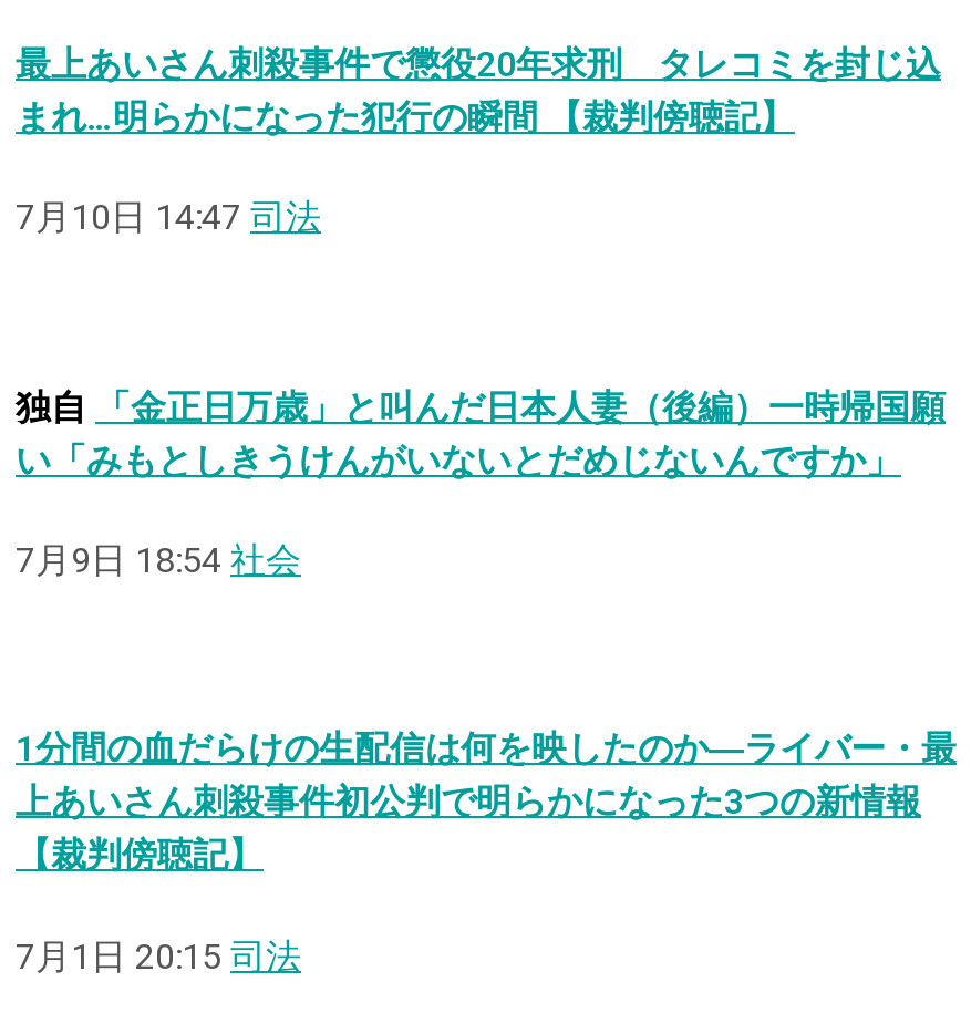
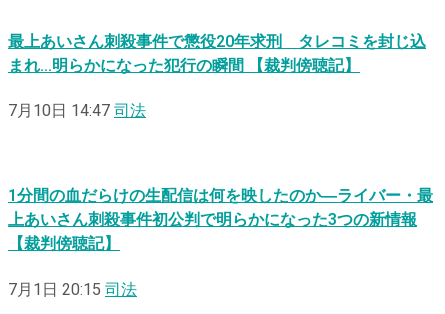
[16,381,946,588] 独自 「金正日万歳」と叫んだ日本人妻（後編）一時帰国願 | い「みもとしきうけんがいないとだめじないんですか」 | 7月9日 18:54 社会 -> none

